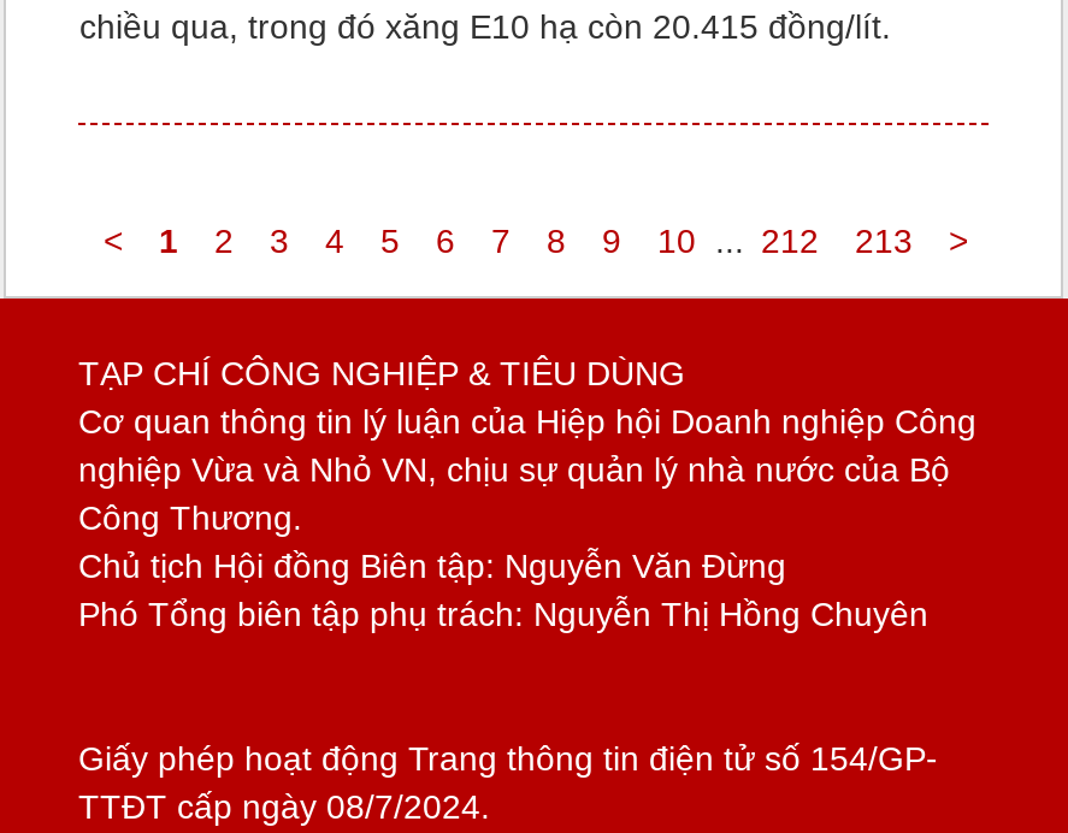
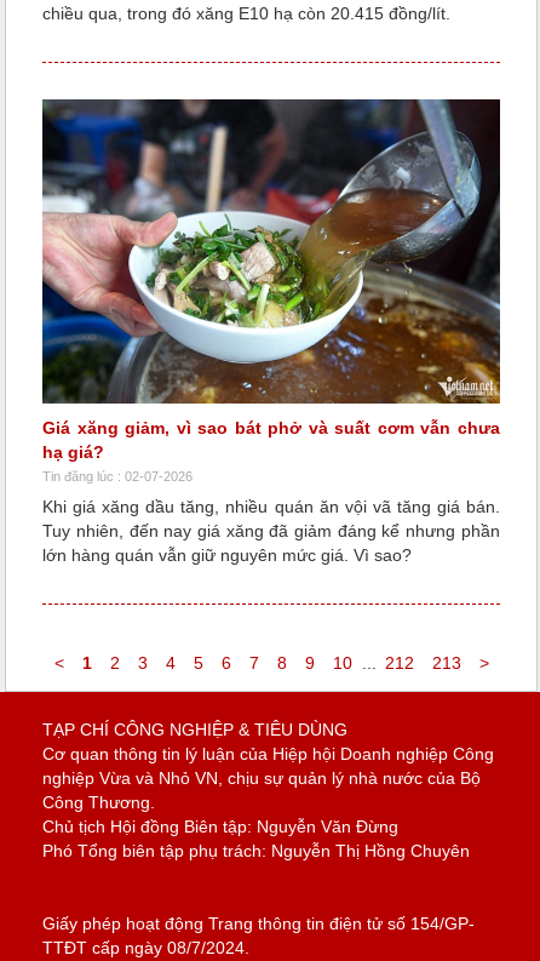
none -> [41,98,501,565] [image] | Giá xăng giảm, vì sao bát phở và suất cơm vẫn chưa | hạ giá? | Tin đăng lúc : 02-07-2026 | Khi giá xăng dầu tăng, nhiều quán ăn vội vã tăng giá bán. | Tuy nhiên, đến nay giá xăng đã giảm đáng kể nhưng phần | lớn hàng quán vẫn giữ nguyên mức giá. Vì sao?

